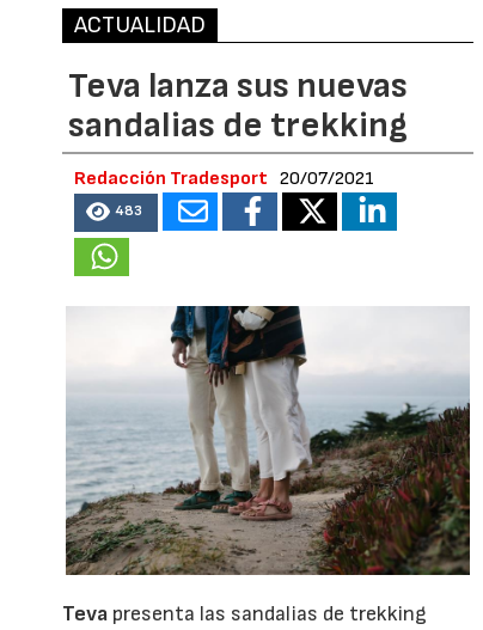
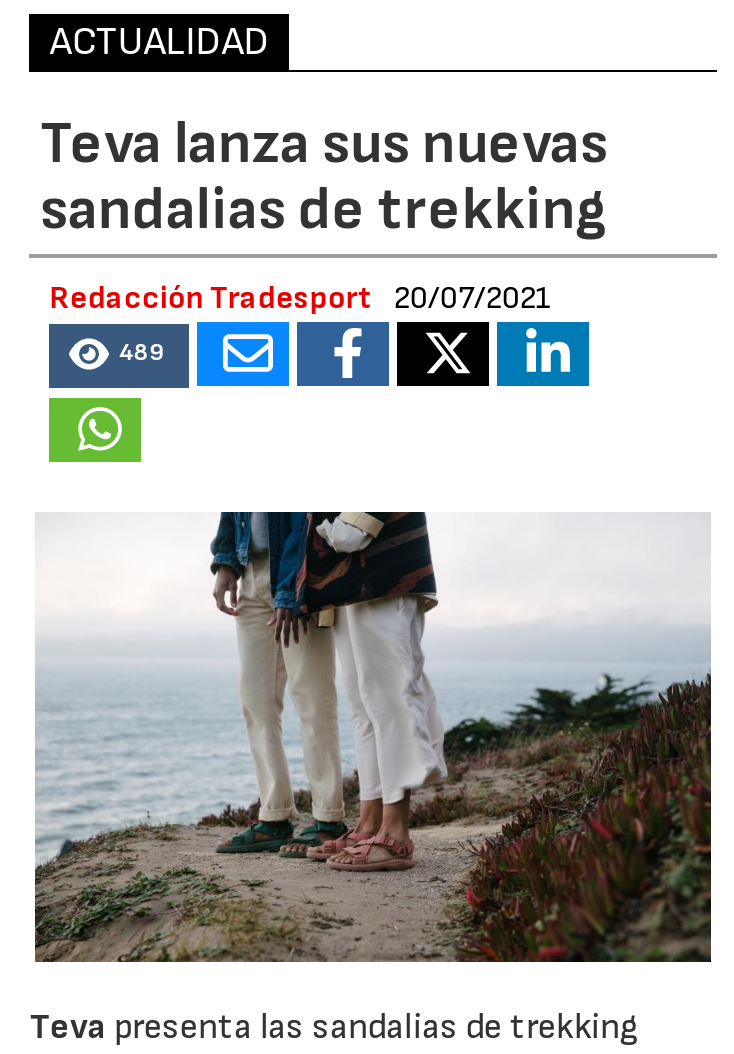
[116,202,143,220] 483 -> [120,338,164,368] 489

